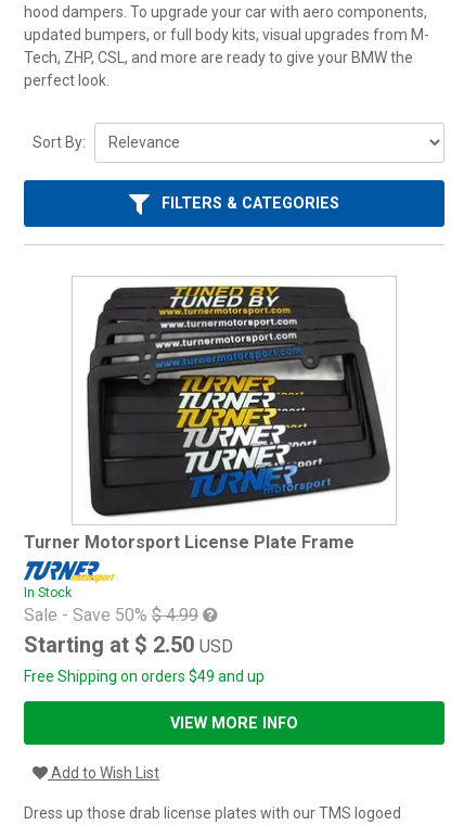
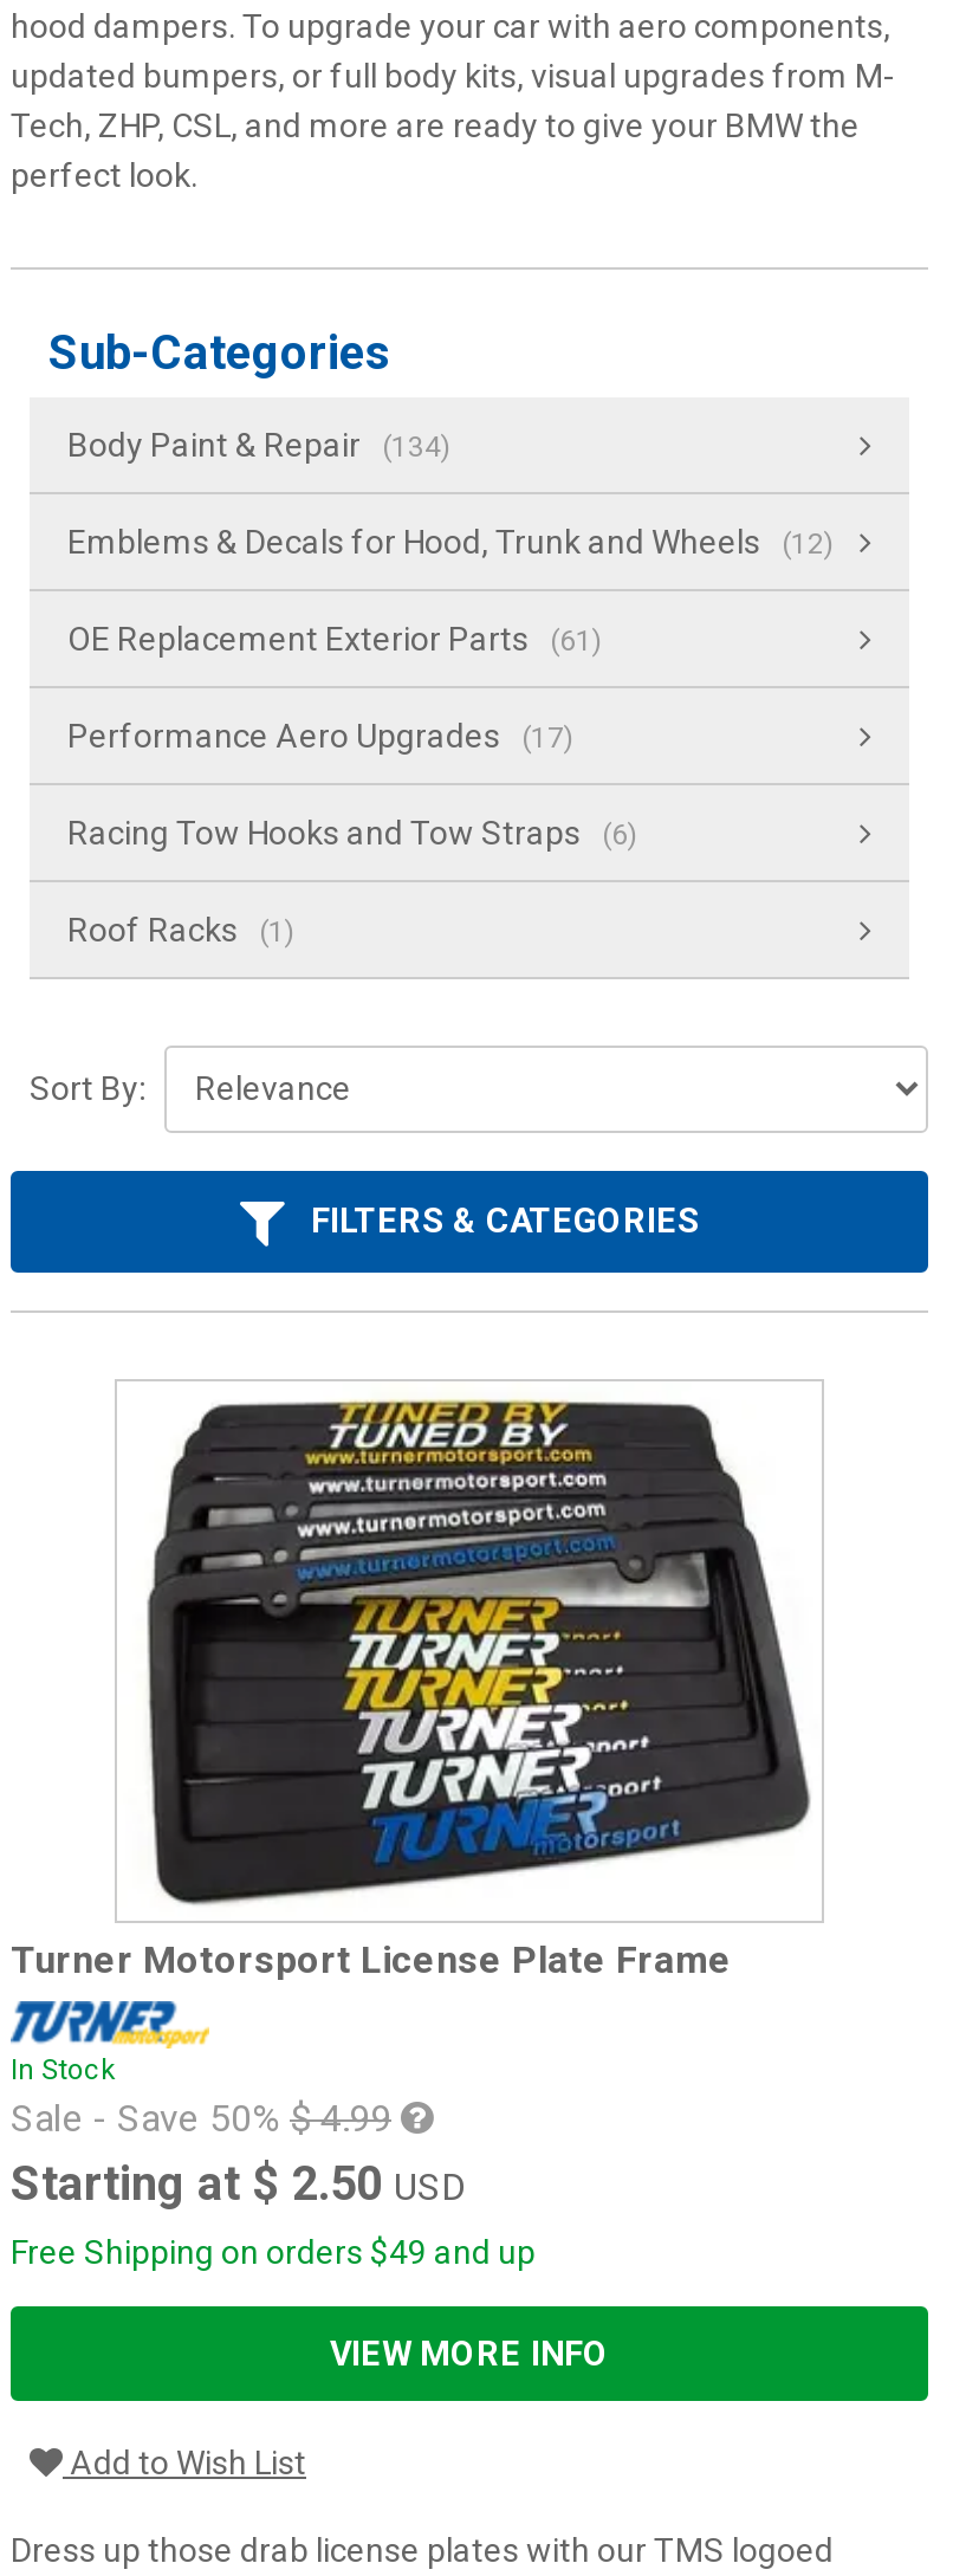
none -> [48,323,834,947] Sub-Categories | Body Paint & Repair | (134) | Emblems & Decals for Hood, Trunk and Wheels | (12) | OE Replacement Exterior Parts | (61) | Performance Aero Upgrades | (17) | Racing Tow Hooks and Tow Straps | (6) | Roof Racks | (1)

